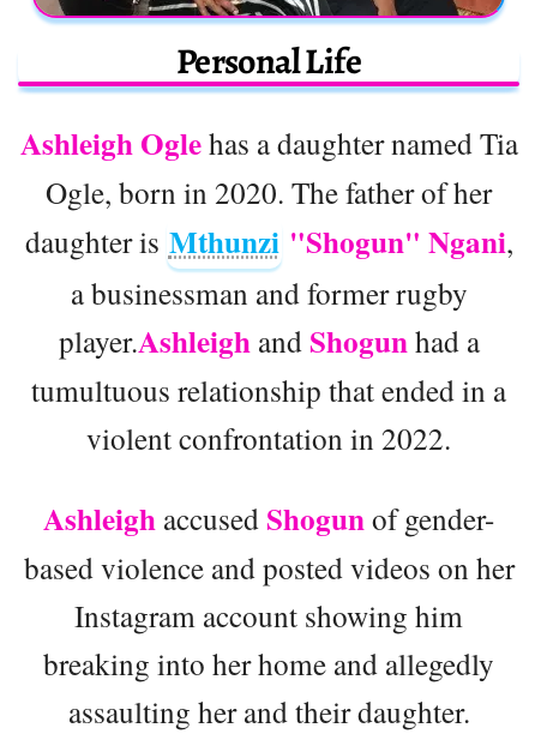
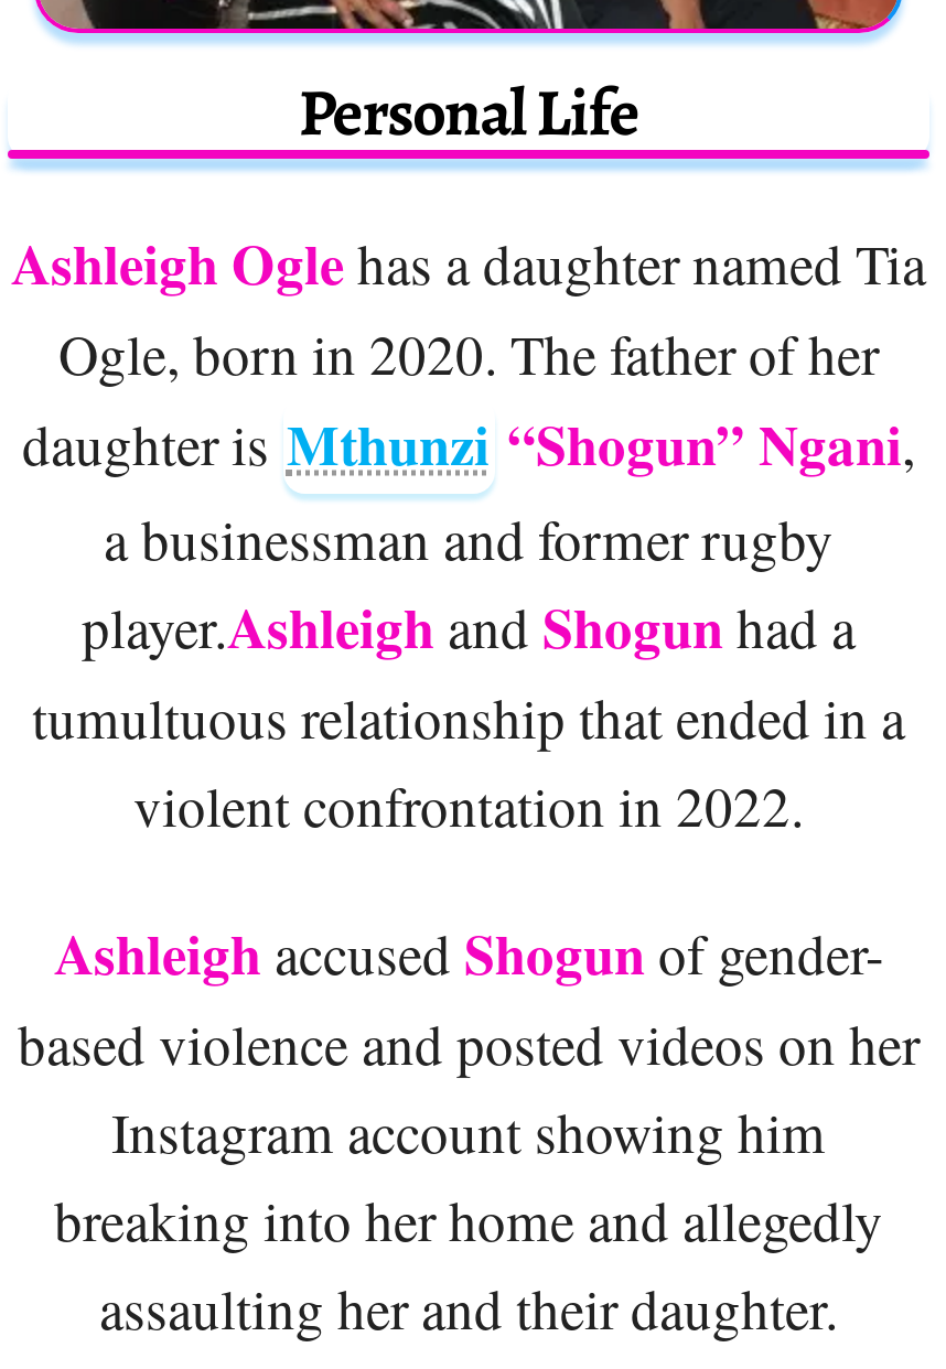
[25,219,513,264] daughter is Mthunzi "Shogun" Ngani, -> [22,403,915,485] daughter is Mthunzi “Shogun” Ngani,

